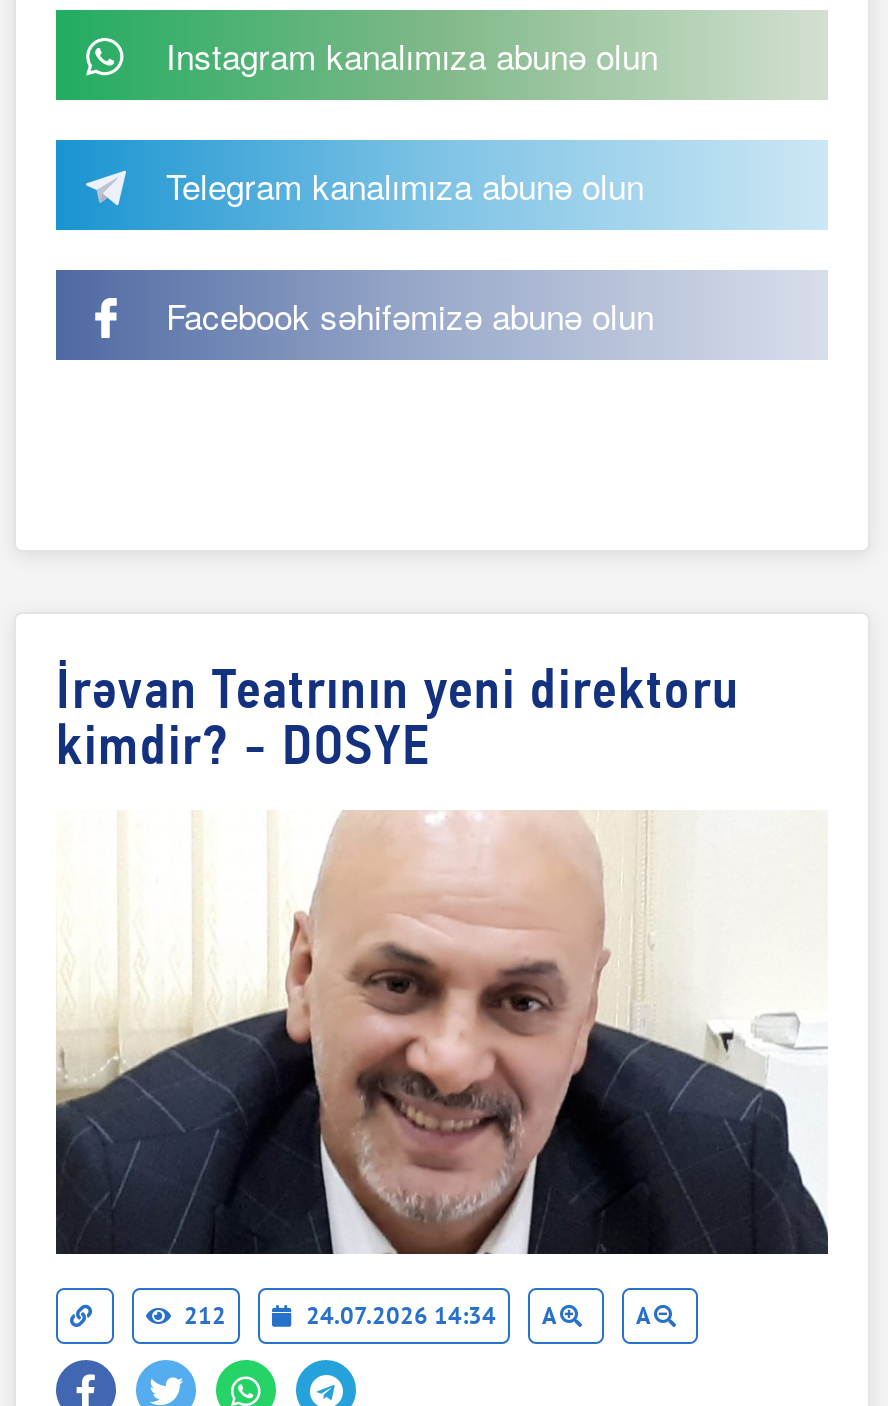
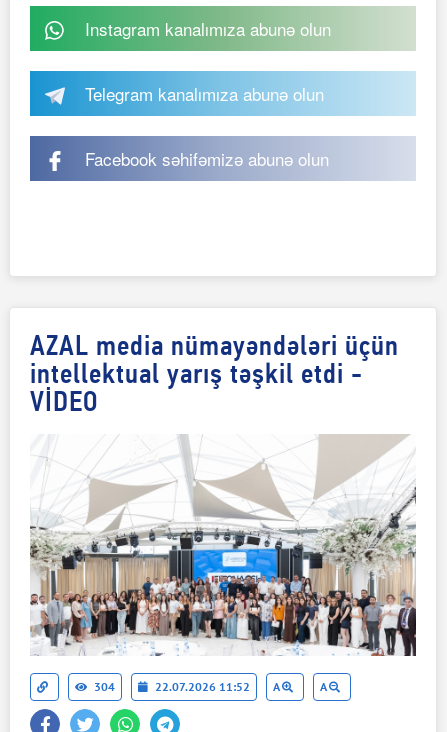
[56,666,740,778] İrəvan Teatrının yeni direktoru | kimdir? - DOSYE -> [30,334,399,418] AZAL media nümayəndələri üçün | intellektual yarış təşkil etdi - | VİDEO
[54,810,828,1329] [image] | 212 | 24.07.2026 14:34 -> [30,435,417,694] [image] | 304 | 22.07.2026 11:52

